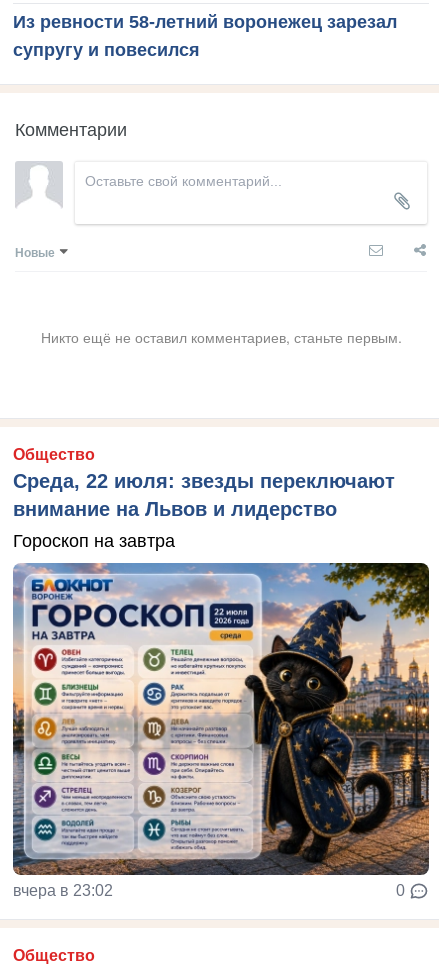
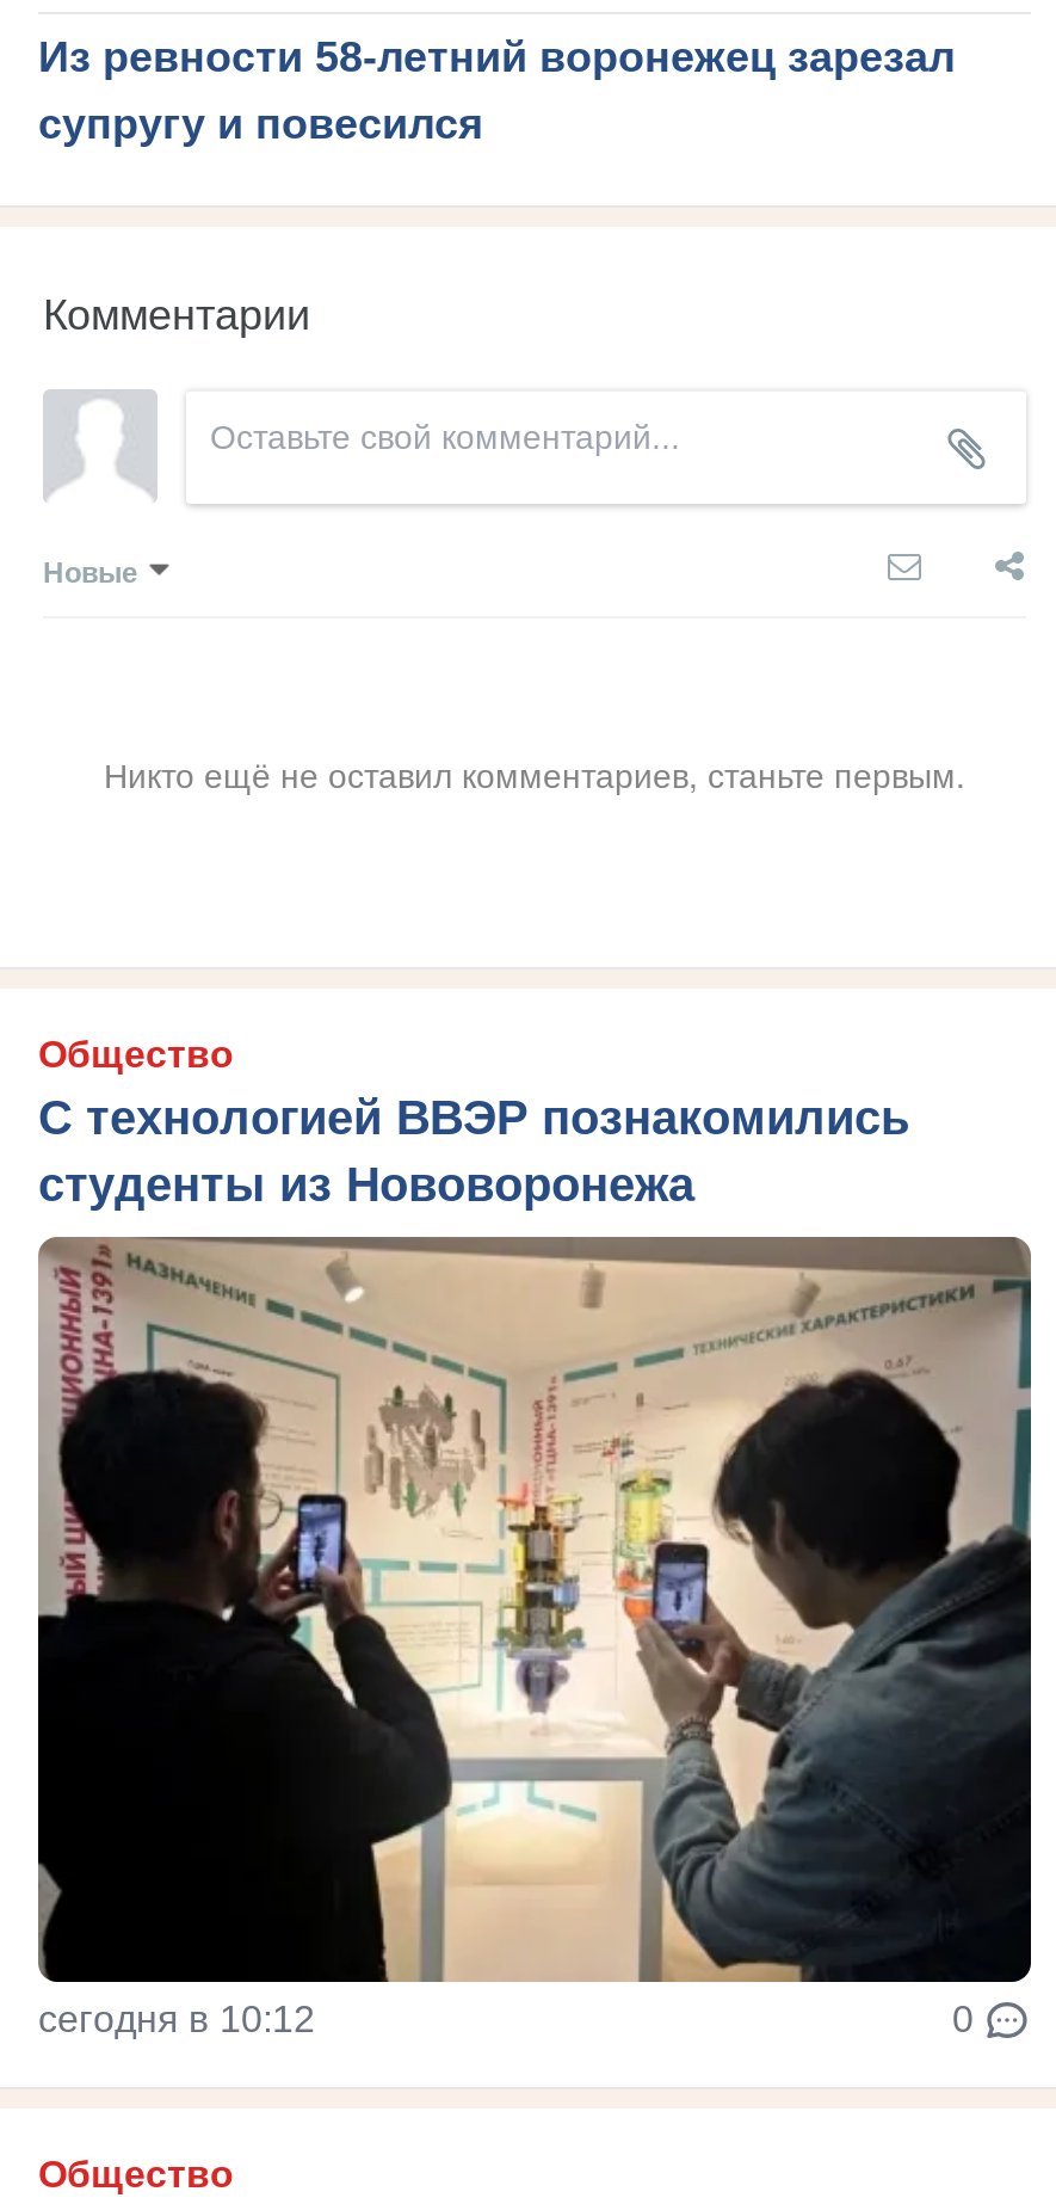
[13,470,395,551] Среда, 22 июля: звезды переключают | внимание на Львов и лидерство | Гороскоп на завтра -> [38,1090,909,1210] С технологией ВВЭР познакомились | студенты из Нововоронежа
[12,562,430,899] [image] | вчера в 23:02 -> [38,1235,1033,2038] [image] | сегодня в 10:12

